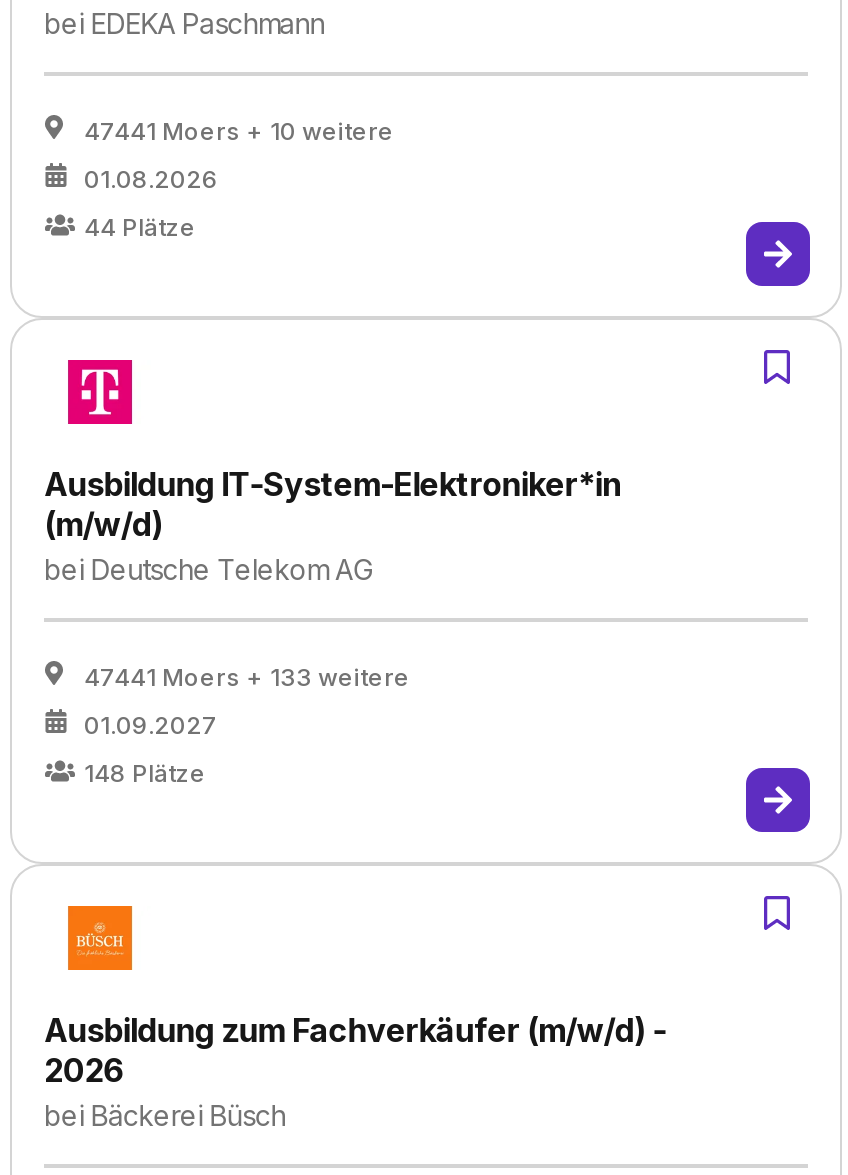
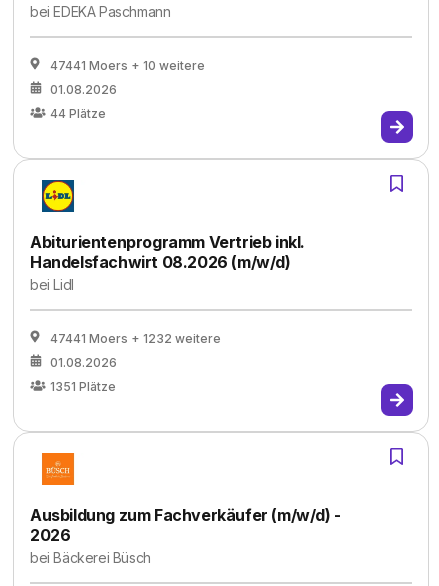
[44,358,621,586] [image] | Ausbildung IT-System-Elektroniker*in | (m/w/d) | bei Deutsche Telekom AG -> [30,179,305,293] [image] | Abiturientenprogramm Vertrieb inkl. | Handelsfachwirt 08.2026 (m/w/d) | bei Lidl
[84,662,410,692] 47441 Moers + 133 weitere -> [50,331,221,346] 47441 Moers + 1232 weitere
[84,710,218,740] 01.09.2027 -> [50,355,117,370] 01.08.2026
[84,758,206,788] 148 Plätze -> [50,379,116,394] 1351 Plätze

